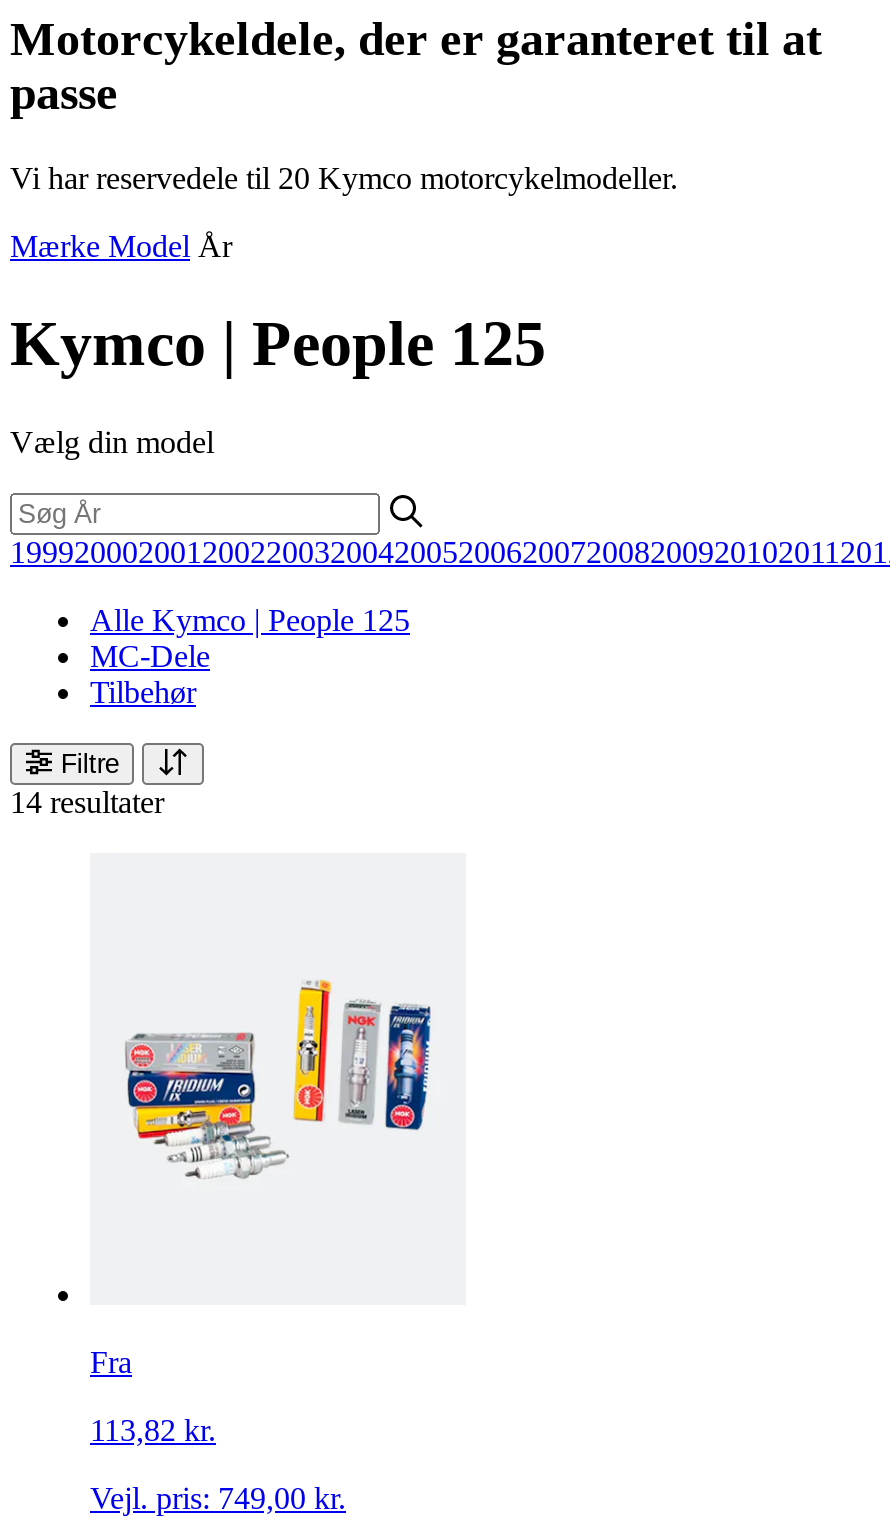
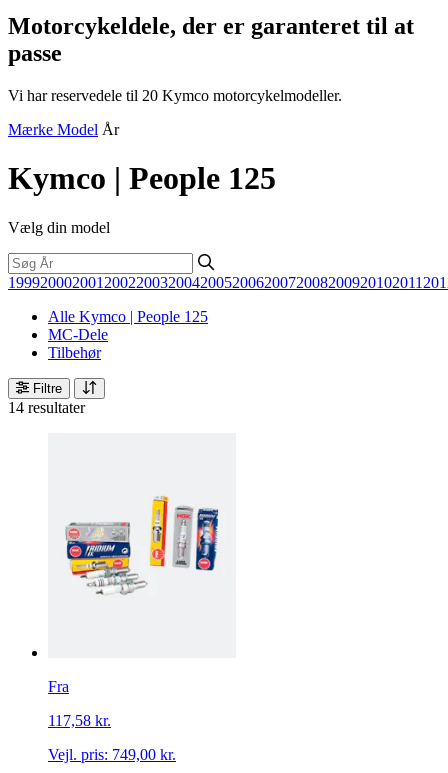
[90,1412,216,1446] 113,82 kr. -> [48,712,111,729] 117,58 kr.

